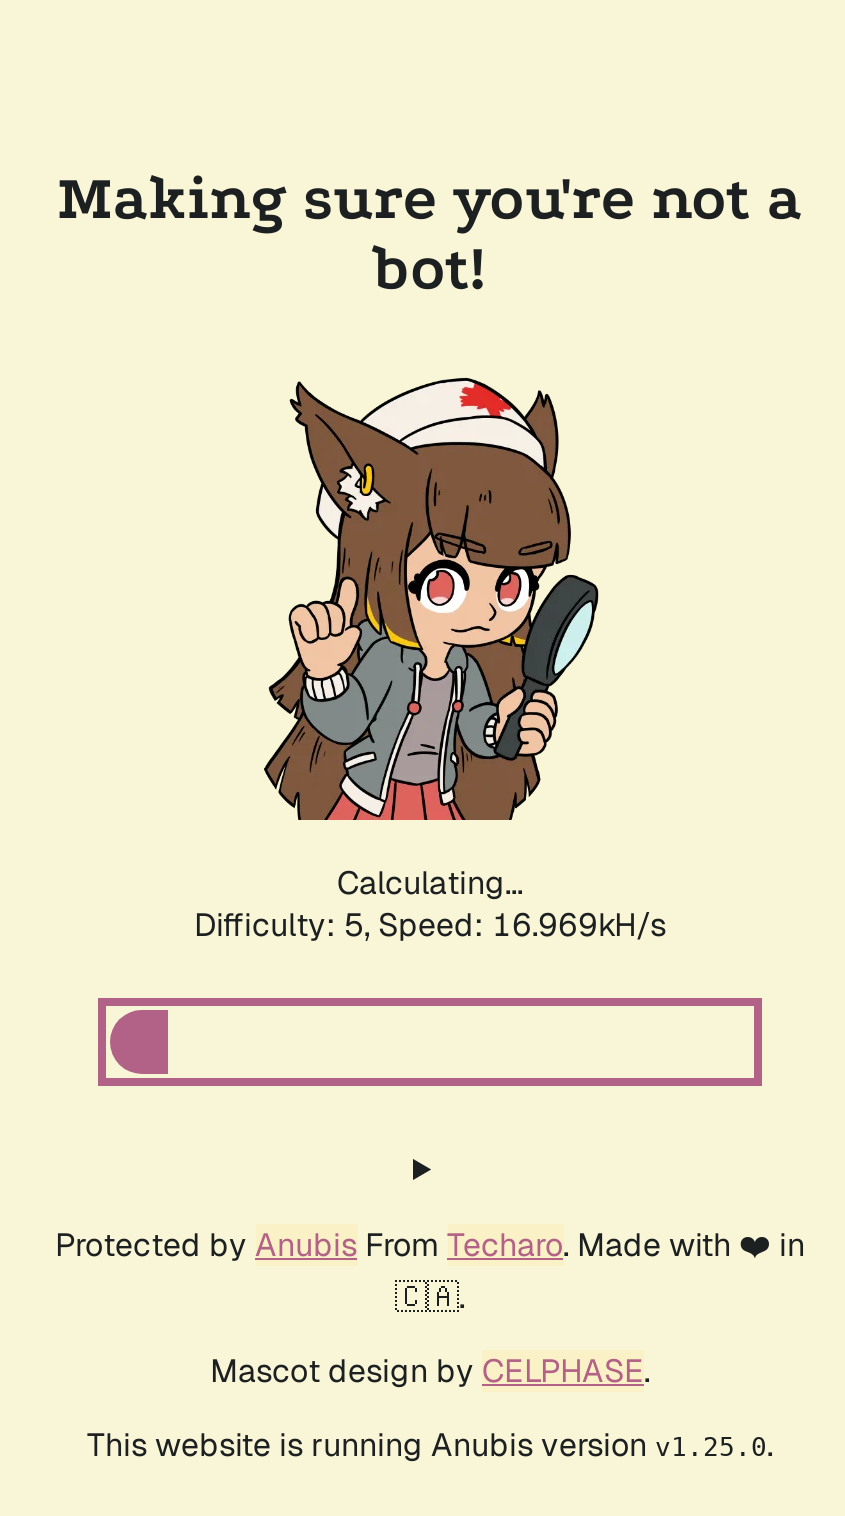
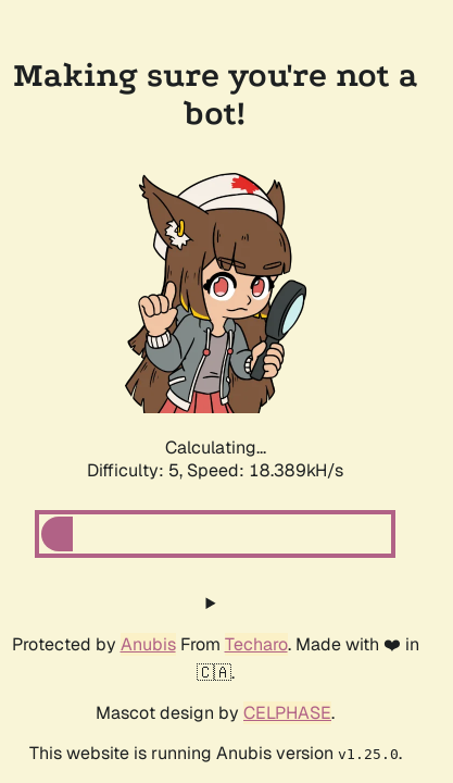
[194,904,666,946] Difficulty: 5, Speed: 16.969kH/s -> [87,459,343,482] Difficulty: 5, Speed: 18.389kH/s

